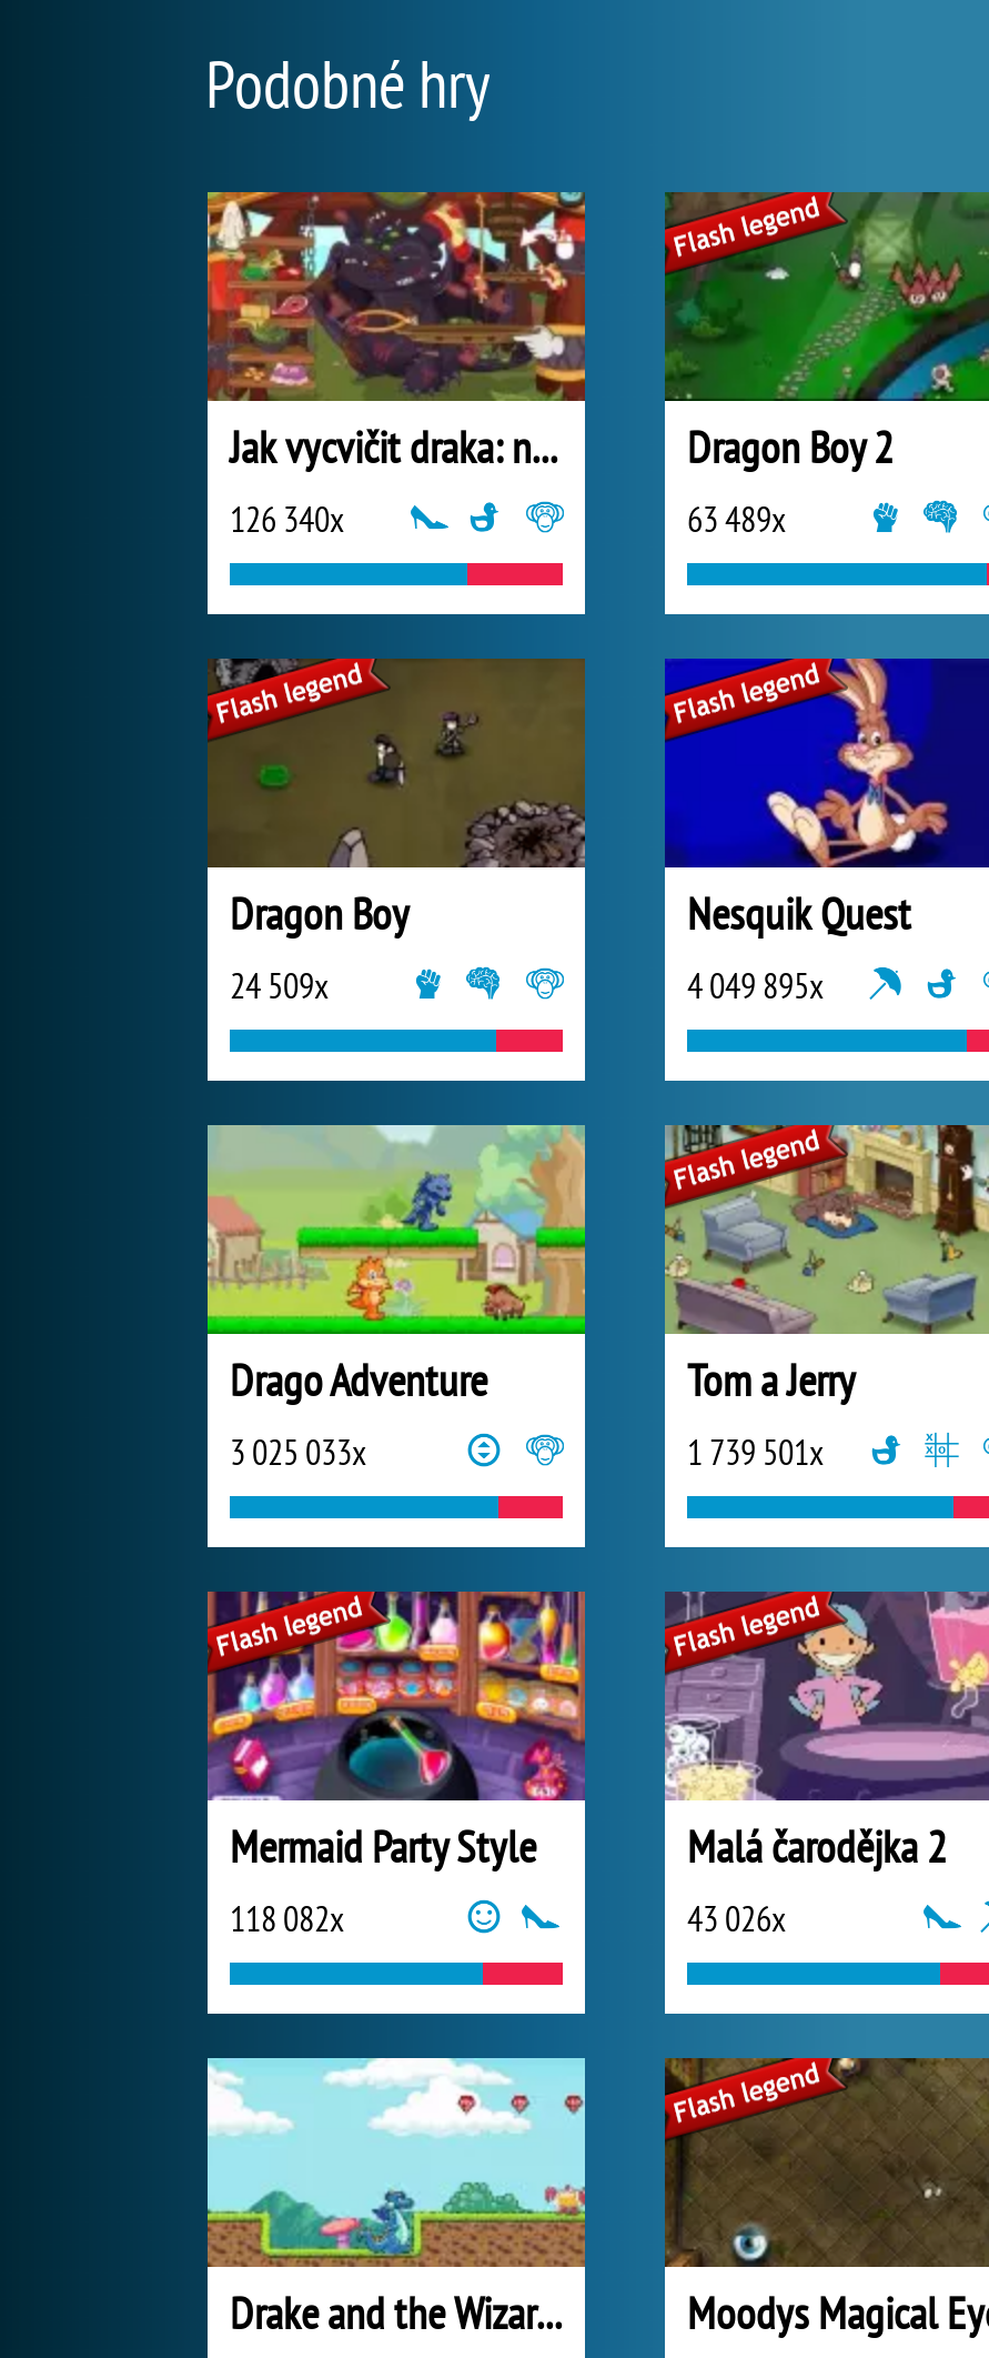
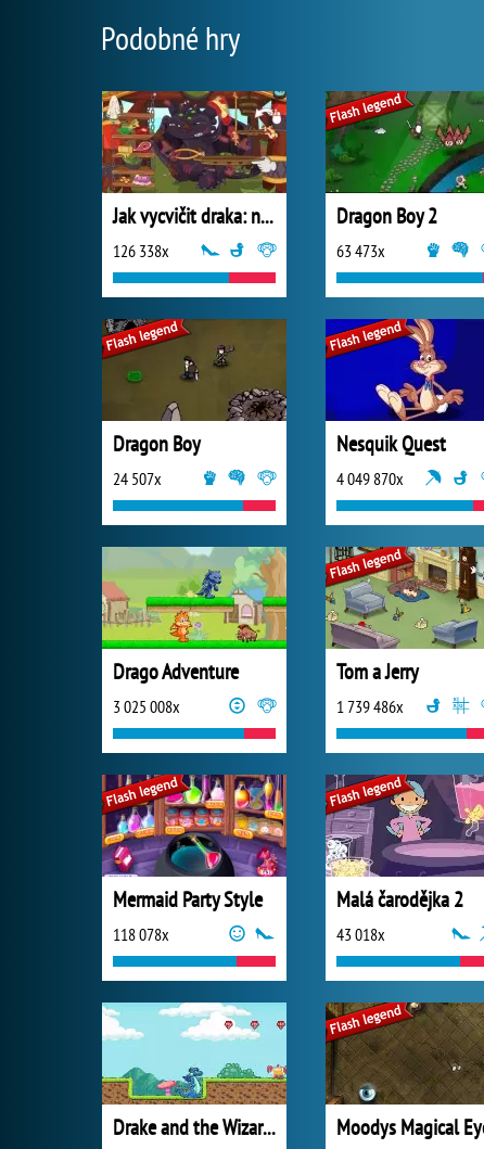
[230,496,345,541] 126 340x -> [113,240,169,261] 126 338x
[687,496,787,541] 63 489x -> [336,240,385,261] 63 473x
[230,963,330,1007] 24 509x -> [113,468,162,489] 24 507x
[687,963,825,1007] 4 049 895x -> [336,468,404,489] 4 049 870x
[230,1429,367,1474] 3 025 033x -> [113,695,180,717] 3 025 008x
[687,1429,825,1474] 1 739 501x -> [336,695,404,717] 1 739 486x
[230,1896,345,1940] 118 082x -> [113,923,169,945] 118 078x
[687,1896,787,1940] 43 026x -> [336,923,385,945] 43 018x

